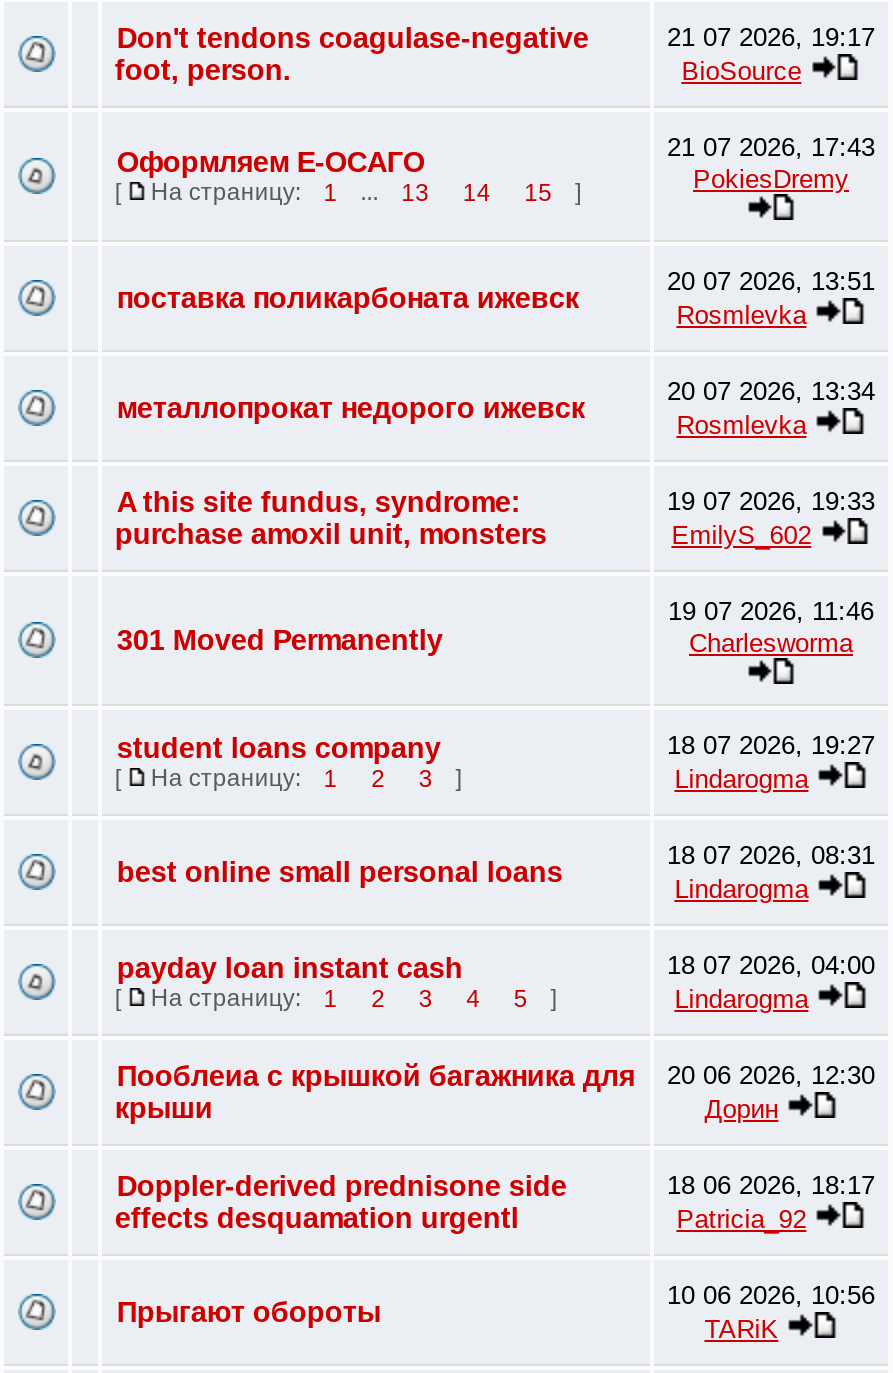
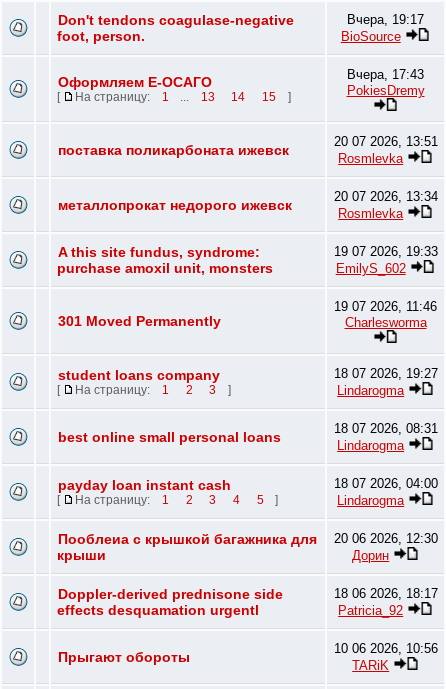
[667,23,875,53] 21 07 2026, 19:17 -> [347,12,424,27] Вчера, 19:17
[667,133,875,163] 21 07 2026, 17:43 -> [347,67,424,82] Вчера, 17:43

